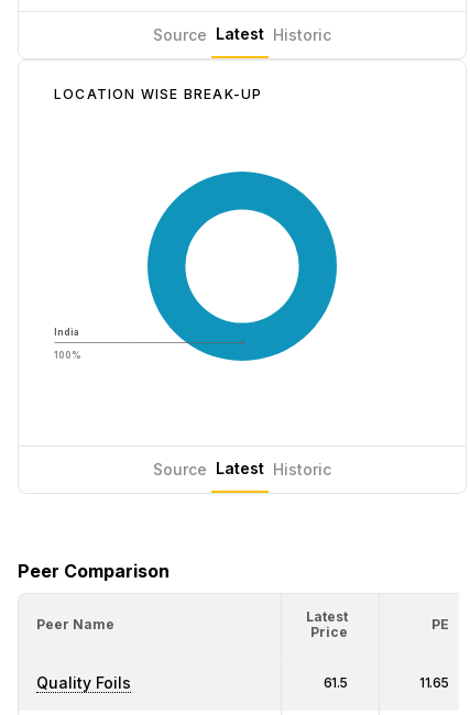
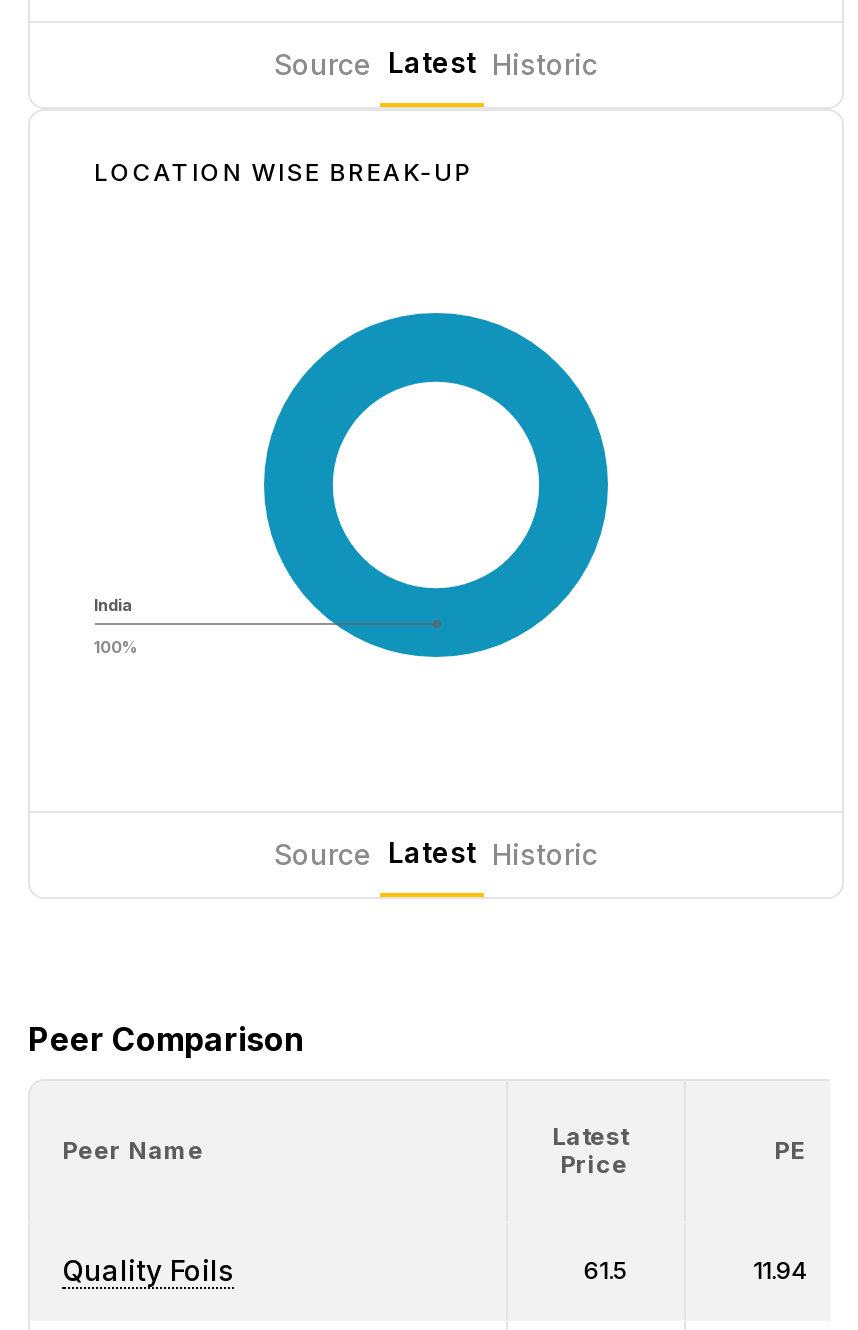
[420,674,449,691] 11.65 -> [753,1255,806,1285] 11.94

